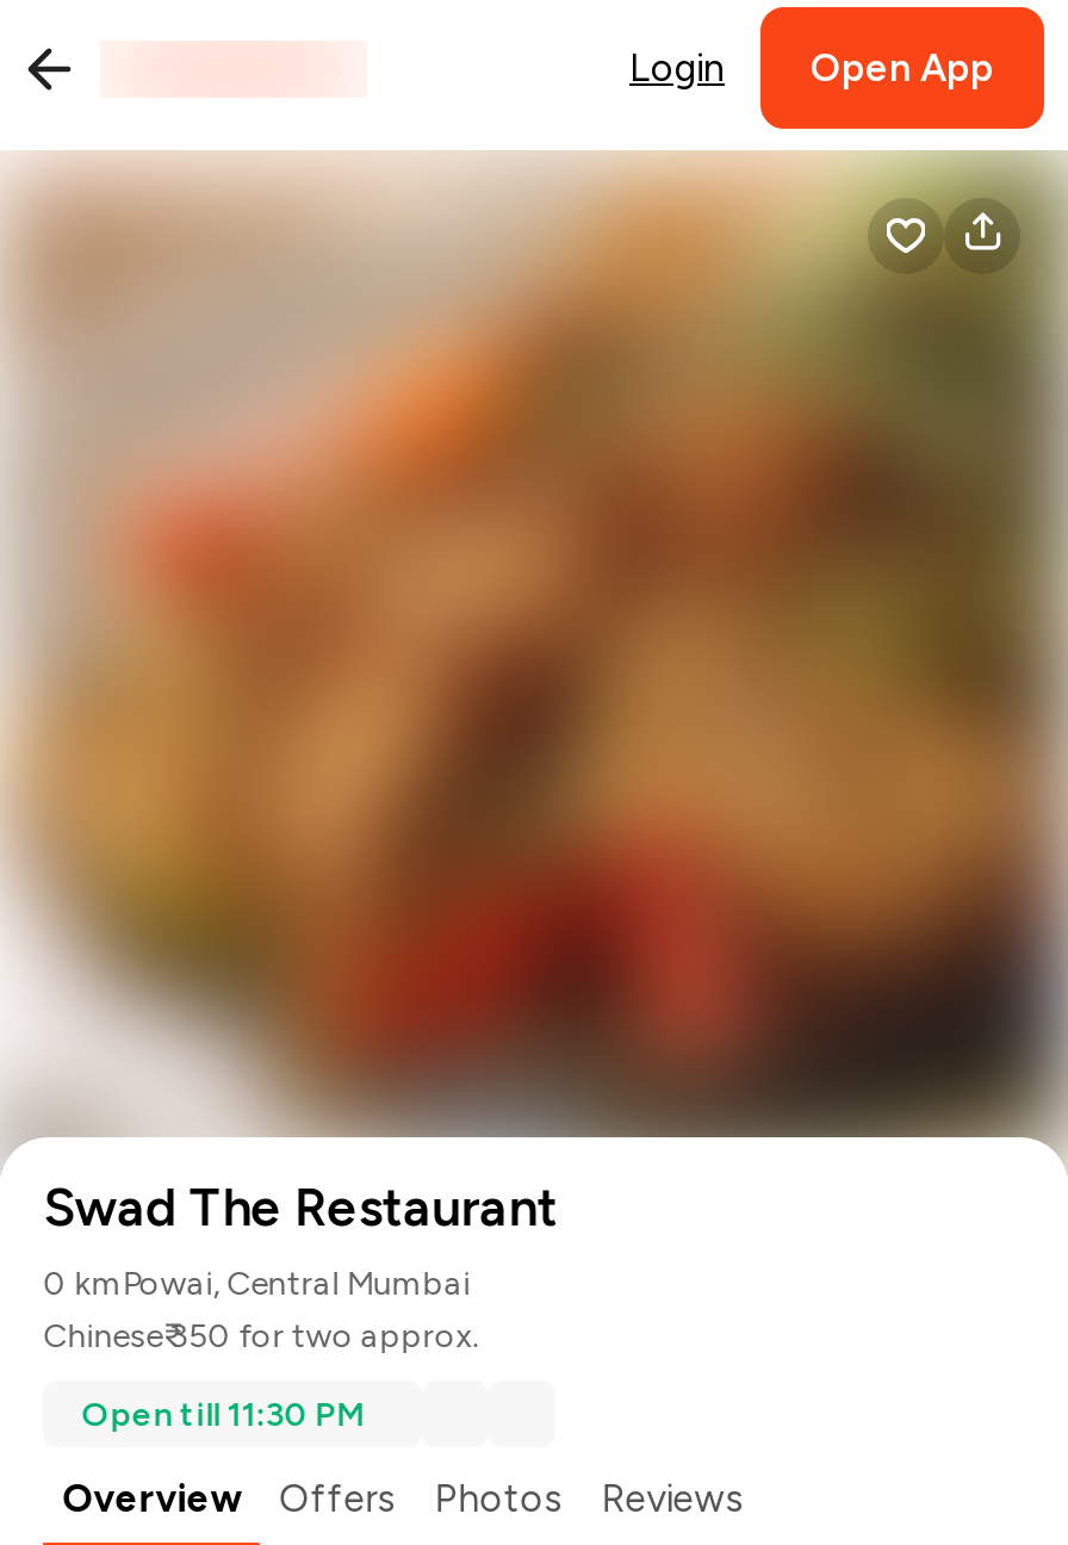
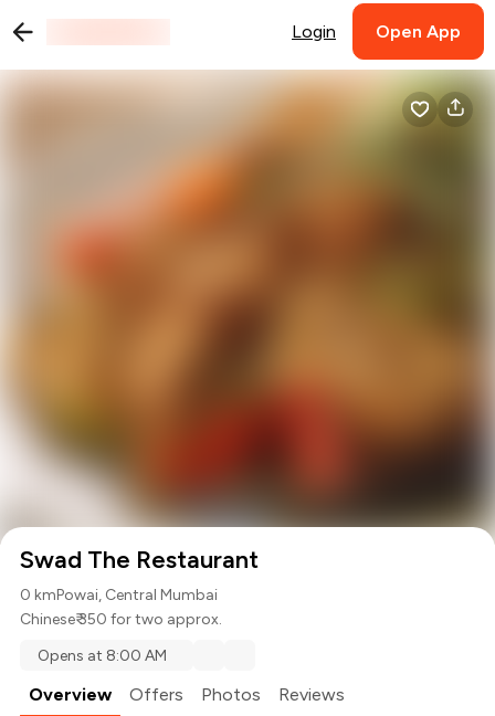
[82,1394,365,1435] Open till 11:30 PM -> [38,646,167,665] Opens at 8:00 AM

